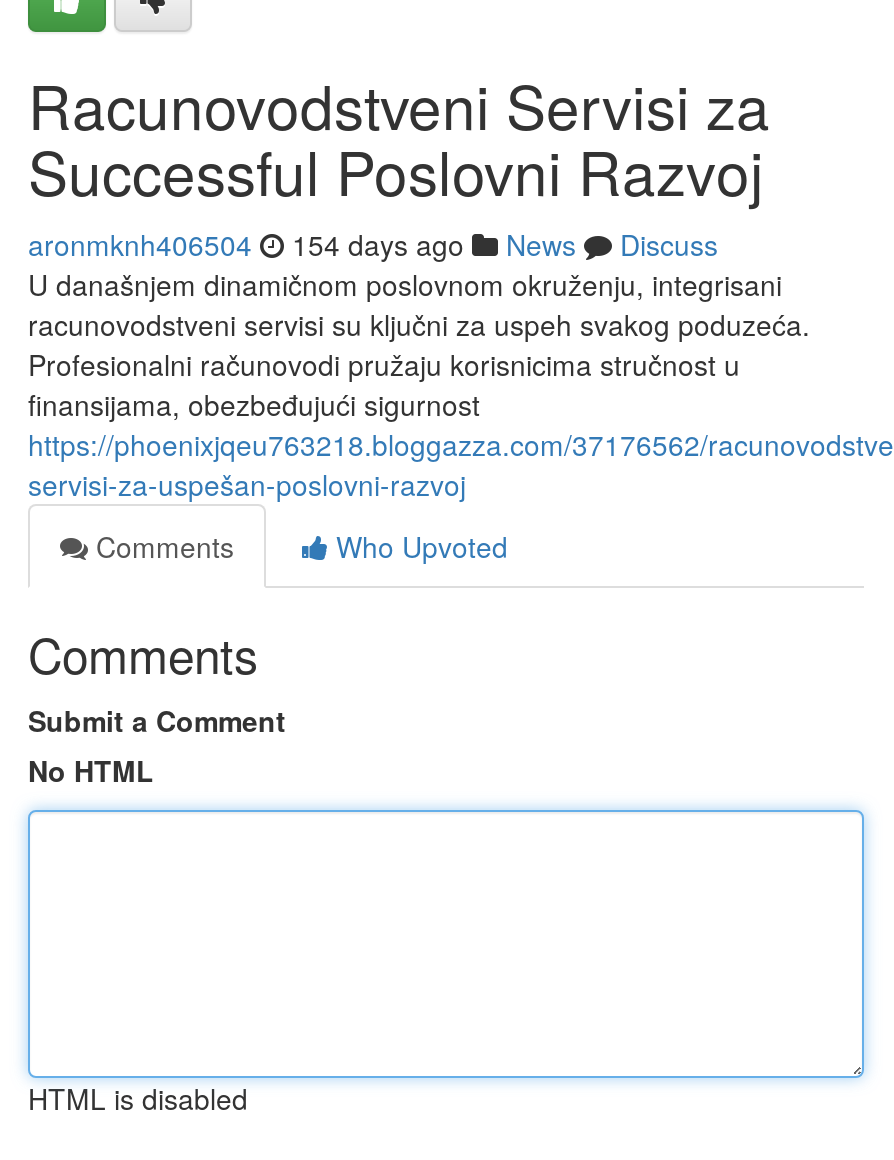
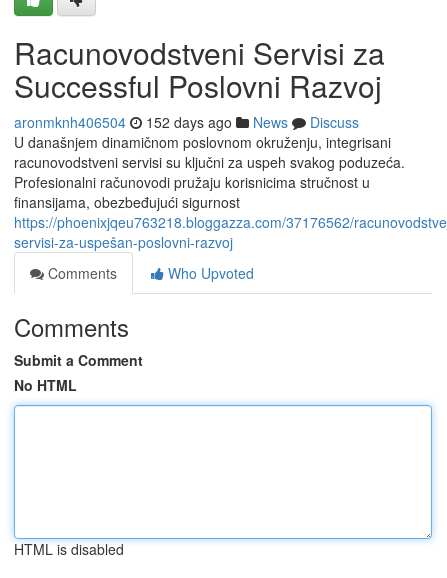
[28,224,718,264] aronmknh406504 154 days ago News Discuss -> [14,112,359,132] aronmknh406504 152 days ago News Discuss

